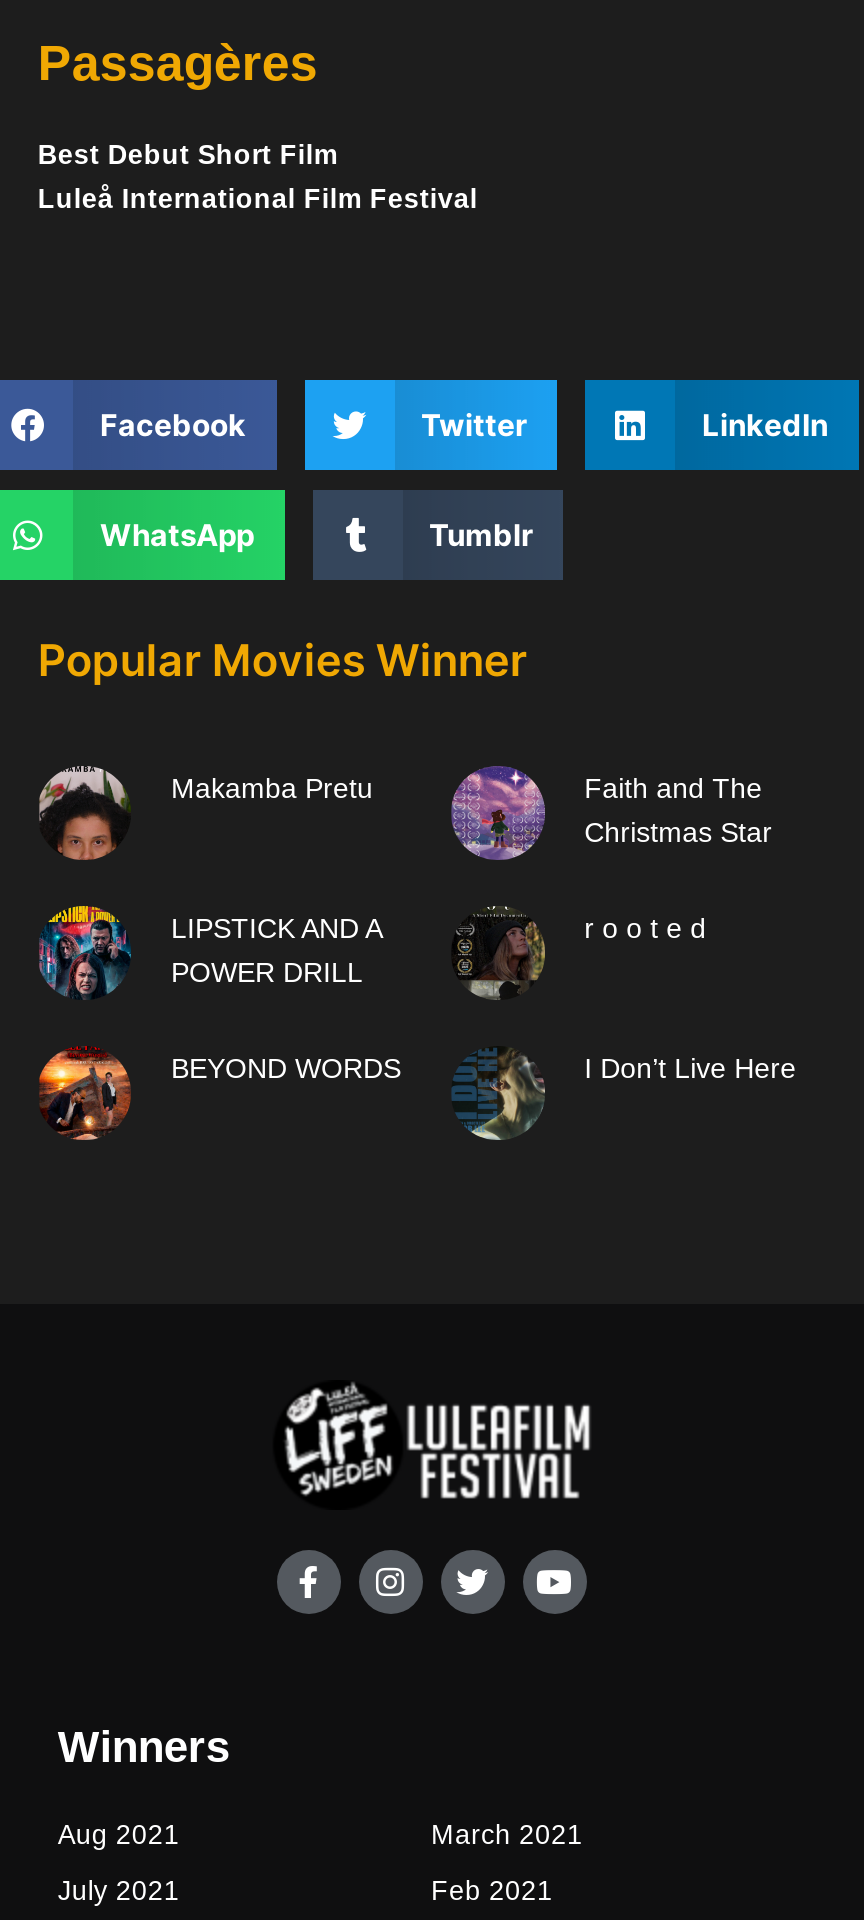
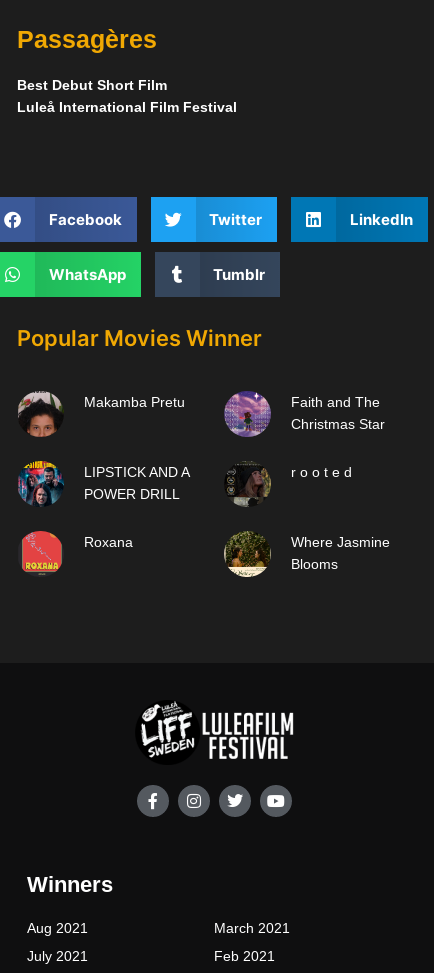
[37,1050,796,1142] [image] | BEYOND WORDS | I Don’t Live Here -> [19,531,390,577] [image] | Roxana | Where Jasmine | Blooms
[451,1048,545,1140] [image] -> [223,531,269,577] [image]

